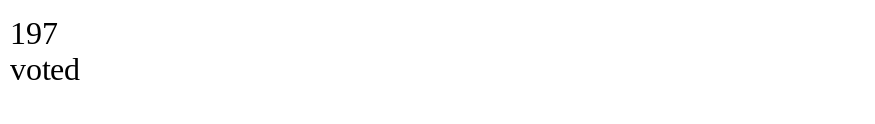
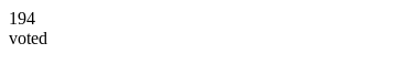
[10,16,58,50] 197 -> [9,9,35,28] 194

